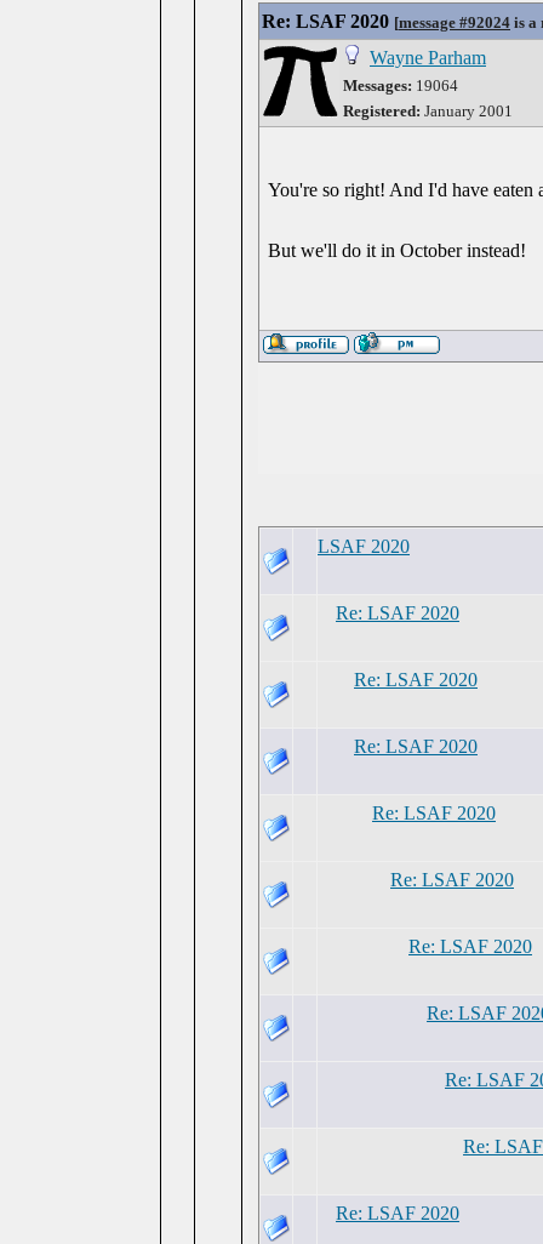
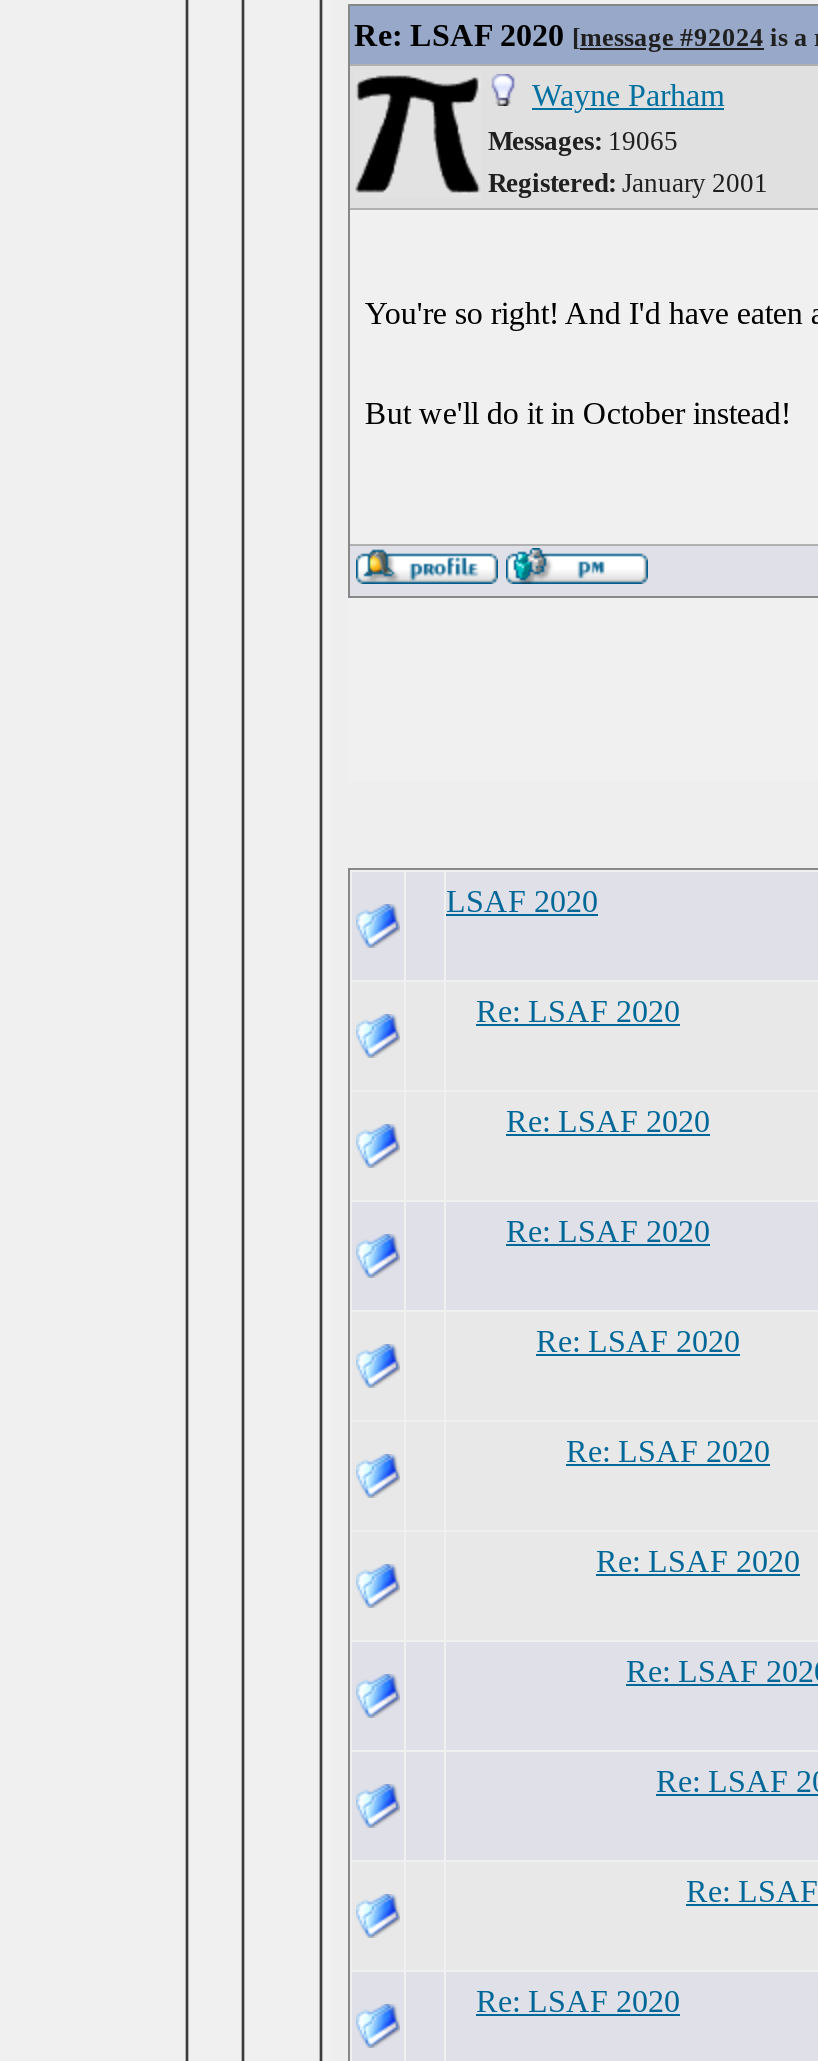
[343,76,458,95] Messages: 19064 -> [488,126,678,156] Messages: 19065

